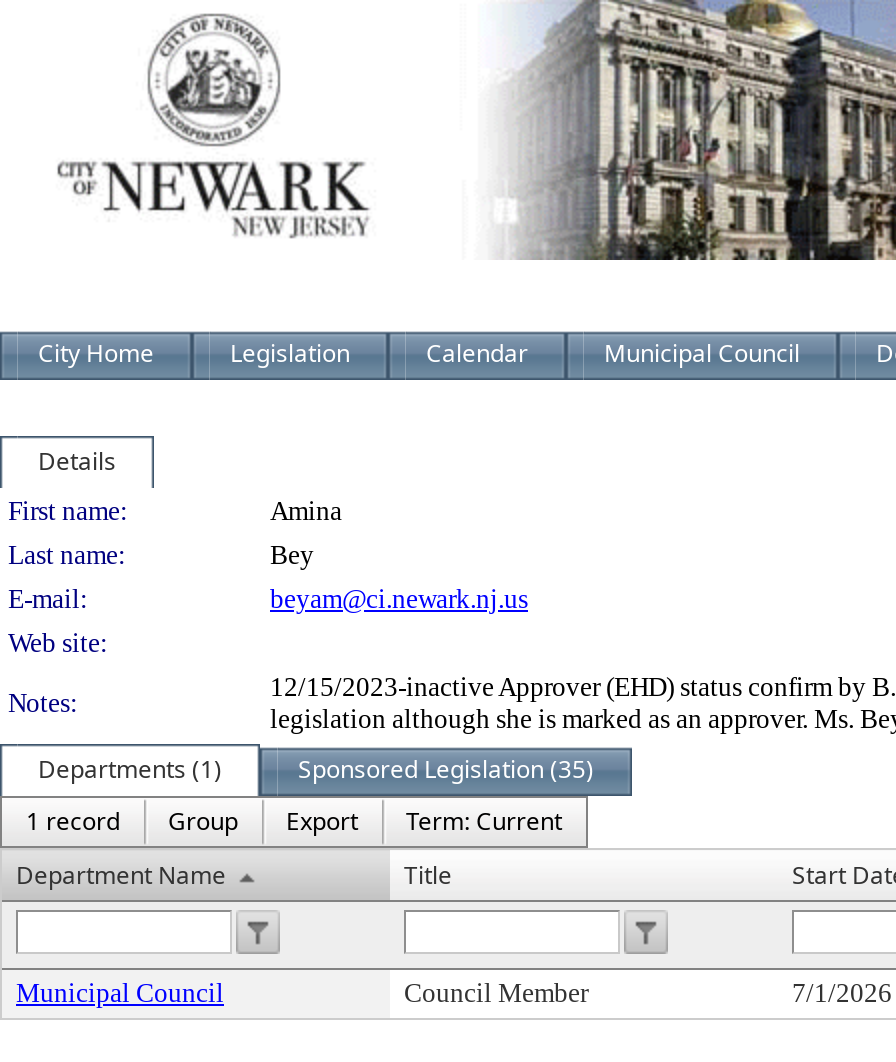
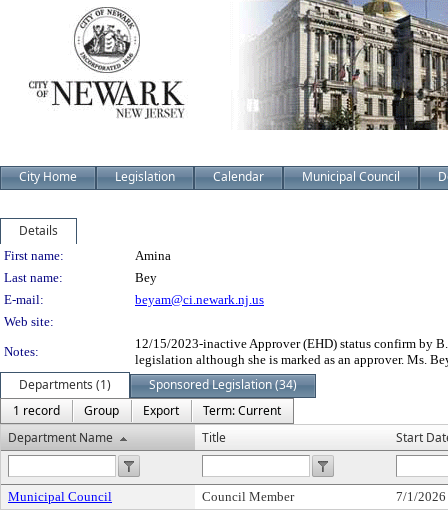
[298,752,594,786] Sponsored Legislation (35) -> [149,376,297,393] Sponsored Legislation (34)

